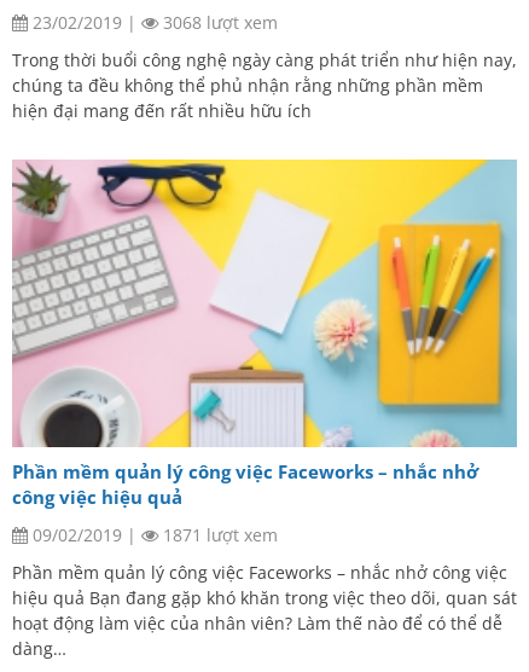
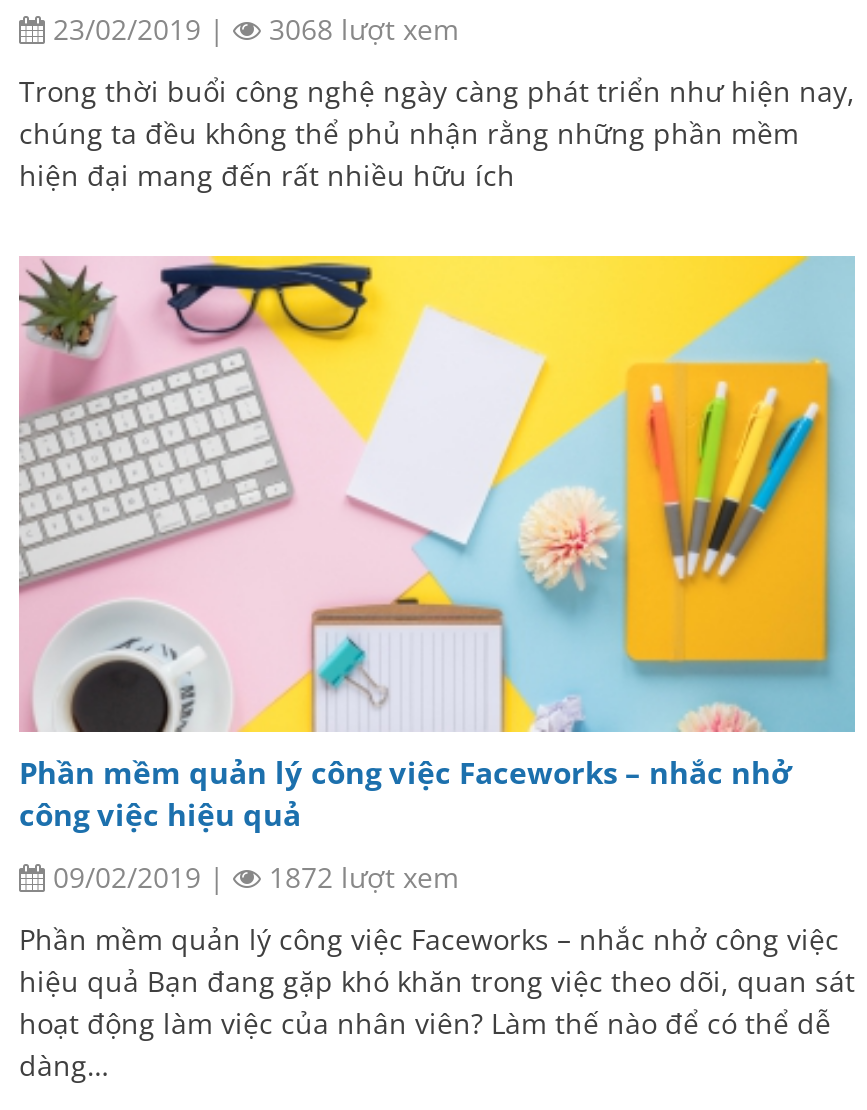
[158,523,278,546] 1871 lượt xem -> [261,858,459,896] 1872 lượt xem

